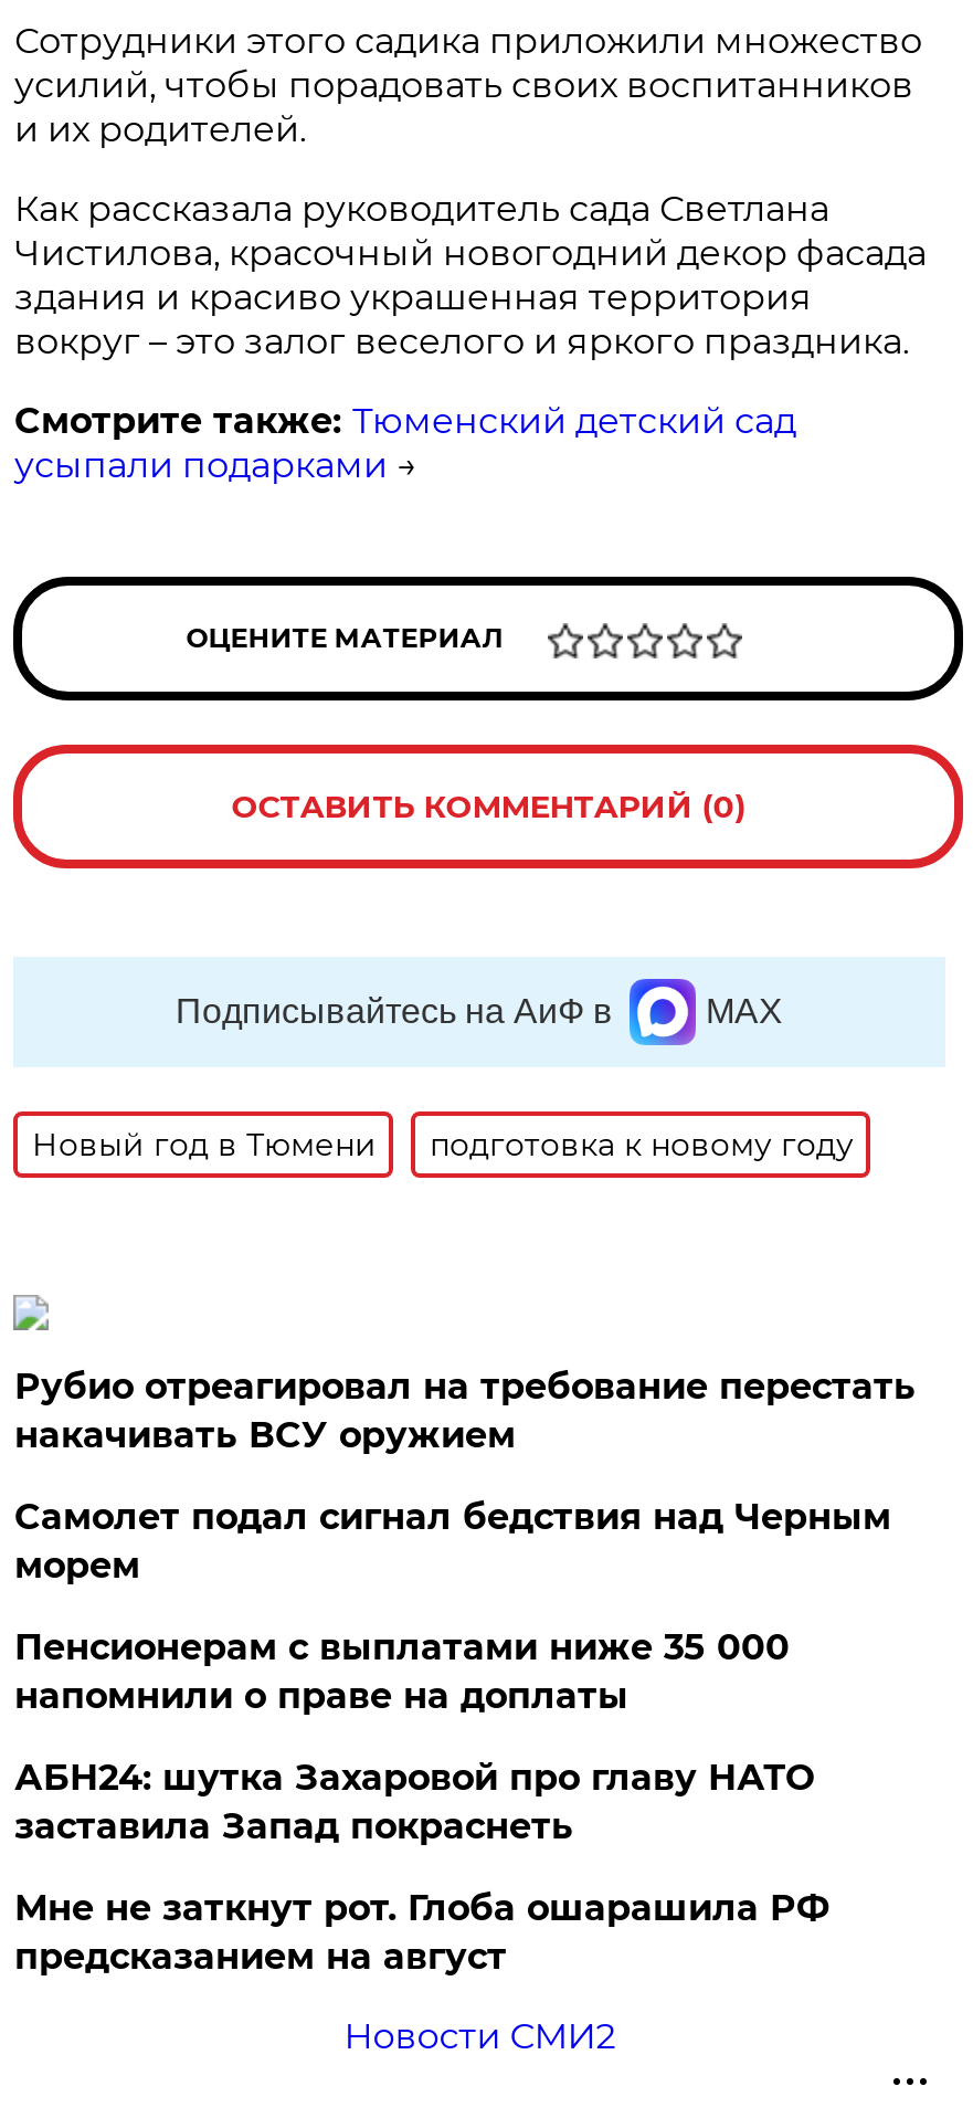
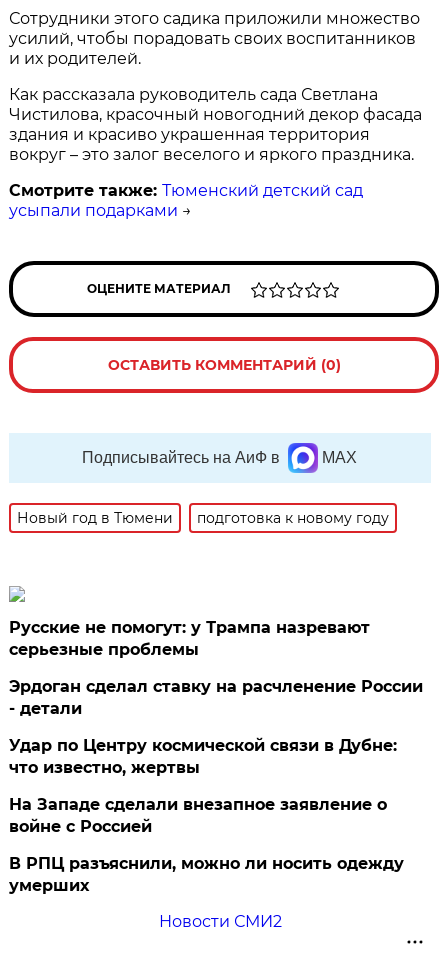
[14,1365,915,1456] Рубио отреагировал на требование перестать | накачивать ВСУ оружием -> [9,618,370,659] Русские не помогут: у Трампа назревают | серьезные проблемы
[14,1496,891,1586] Самолет подал сигнал бедствия над Черным | морем -> [9,677,423,718] Эрдоган сделал ставку на расчленение России | - детали
[14,1626,789,1717] Пенсионерам с выплатами ниже 35 000 | напомнили о праве на доплаты -> [9,736,397,777] Удар по Центру космической связи в Дубне: | что известно, жертвы
[14,1756,814,1847] АБН24: шутка Захаровой про главу НАТО | заставила Запад покраснеть -> [9,795,387,836] На Западе сделали внезапное заявление о | войне с Россией
[14,1887,829,1977] Мне не заткнут рот. Глоба ошарашила РФ | предсказанием на август -> [9,854,404,895] В РПЦ разъяснили, можно ли носить одежду | умерших

